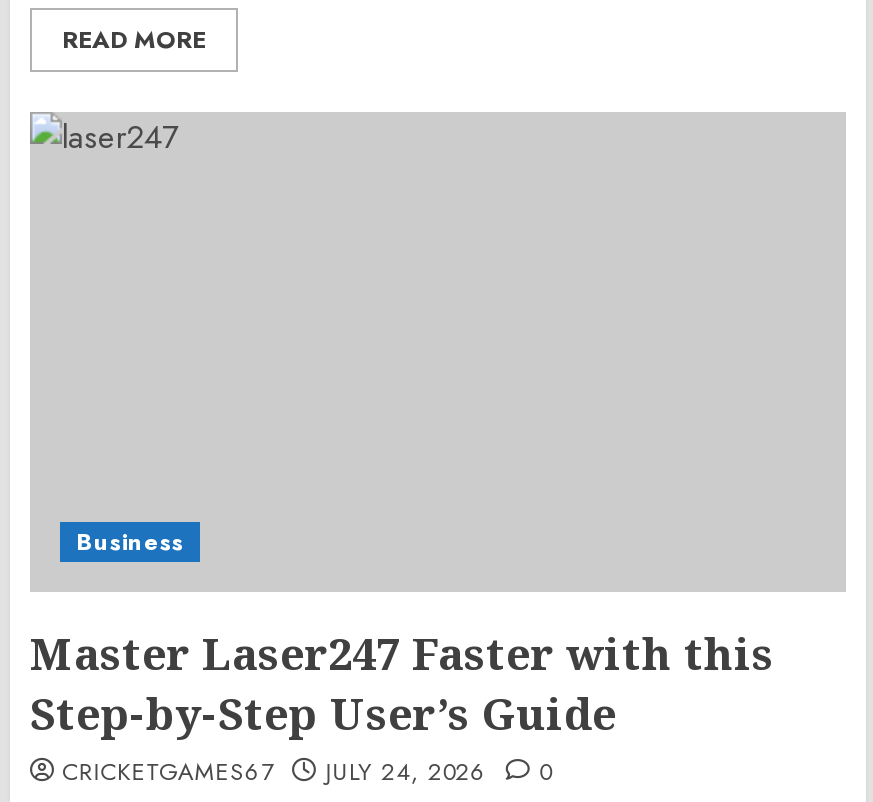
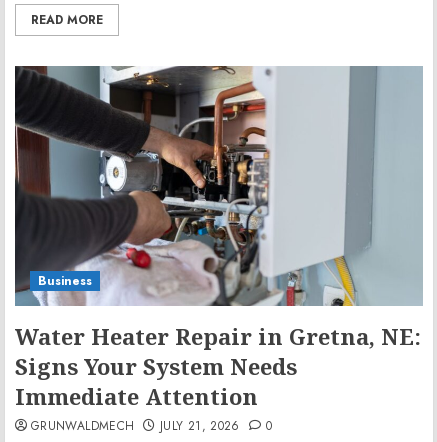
none -> [14,66,422,306] [image]
[30,622,774,790] Master Laser247 Faster with this | Step-by-Step User’s Guide | CRICKETGAMES67 | JULY 24, 2026 -> [15,321,421,435] Water Heater Repair in Gretna, NE: | Signs Your System Needs | Immediate Attention | GRUNWALDMECH | JULY 21, 2026

